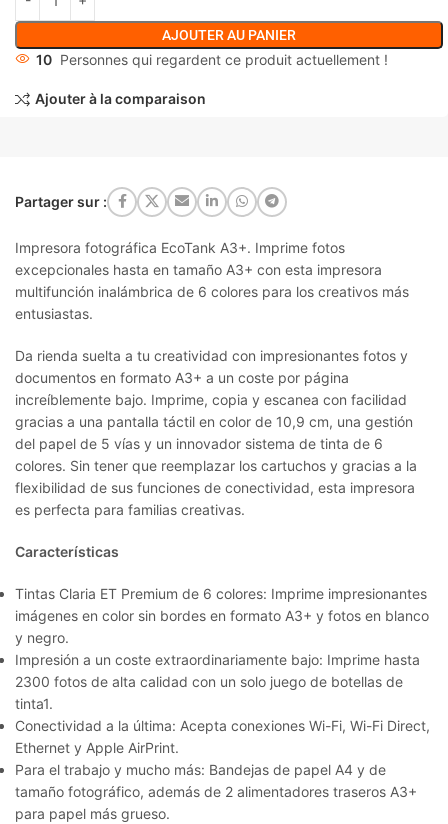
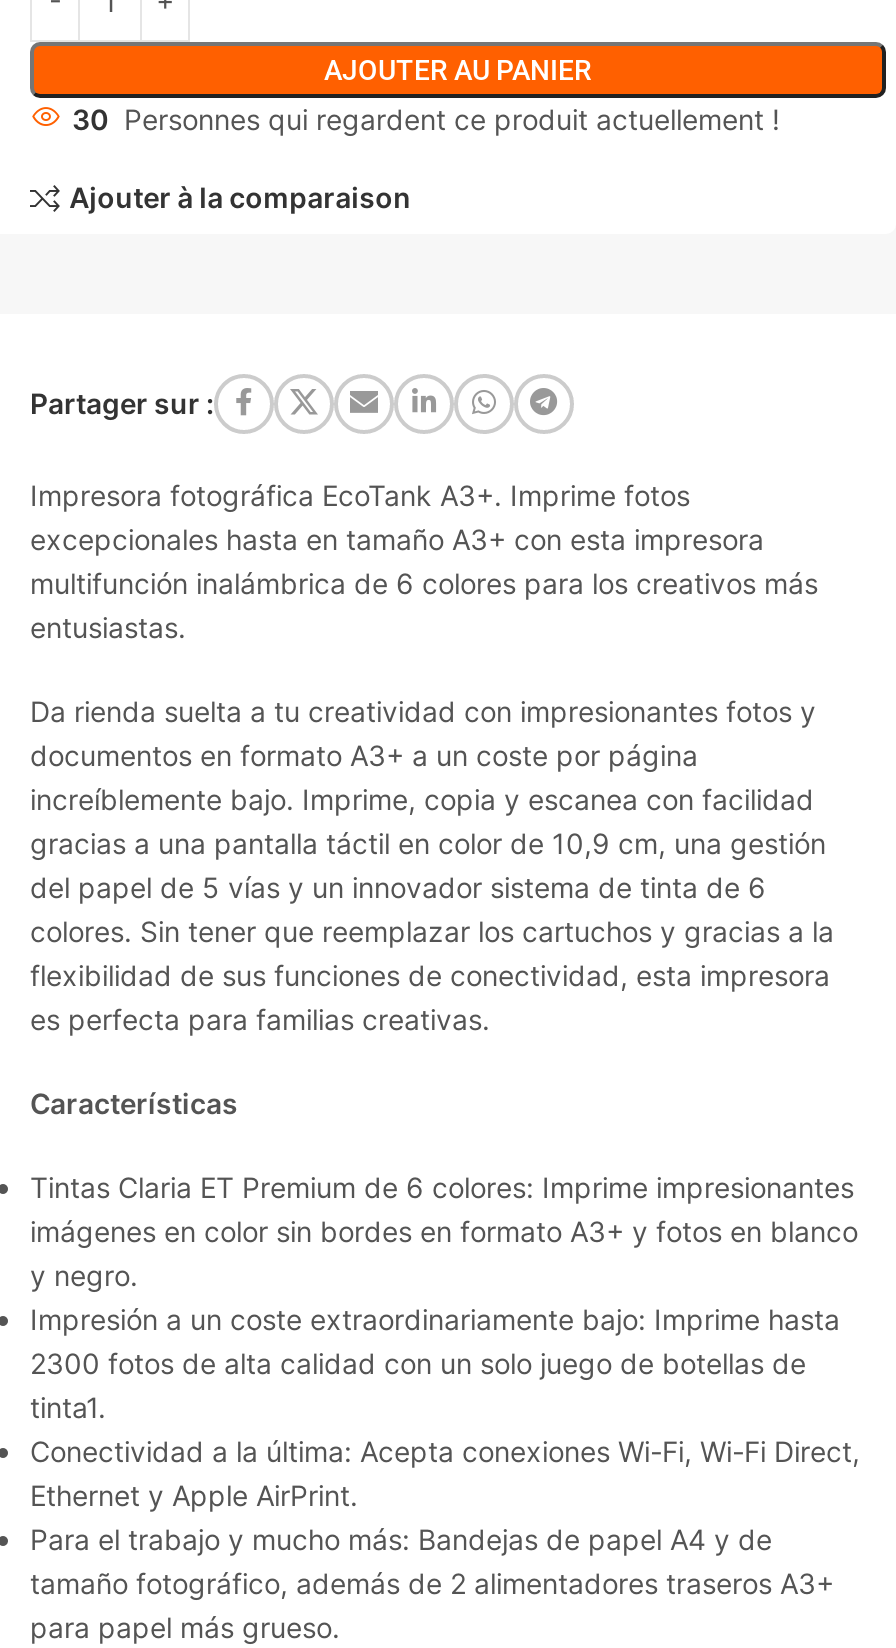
[36,51,388,68] 10 Personnes qui regardent ce produit actuellement ! -> [72,102,780,136] 30 Personnes qui regardent ce produit actuellement !

